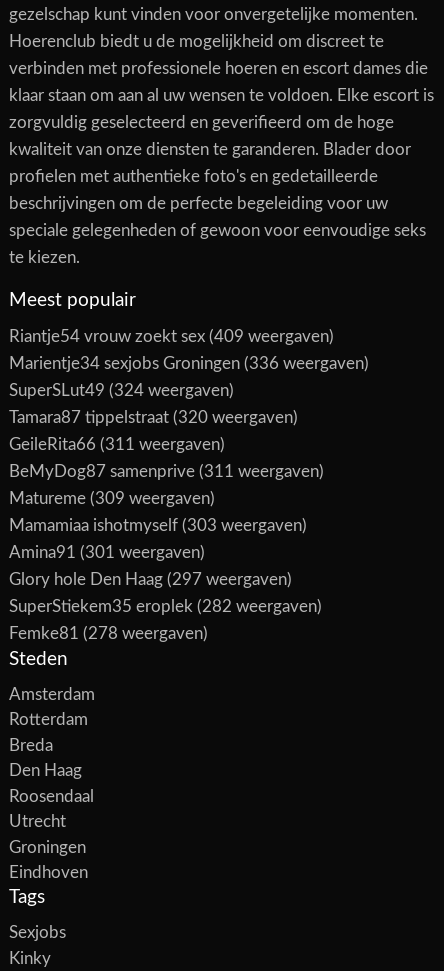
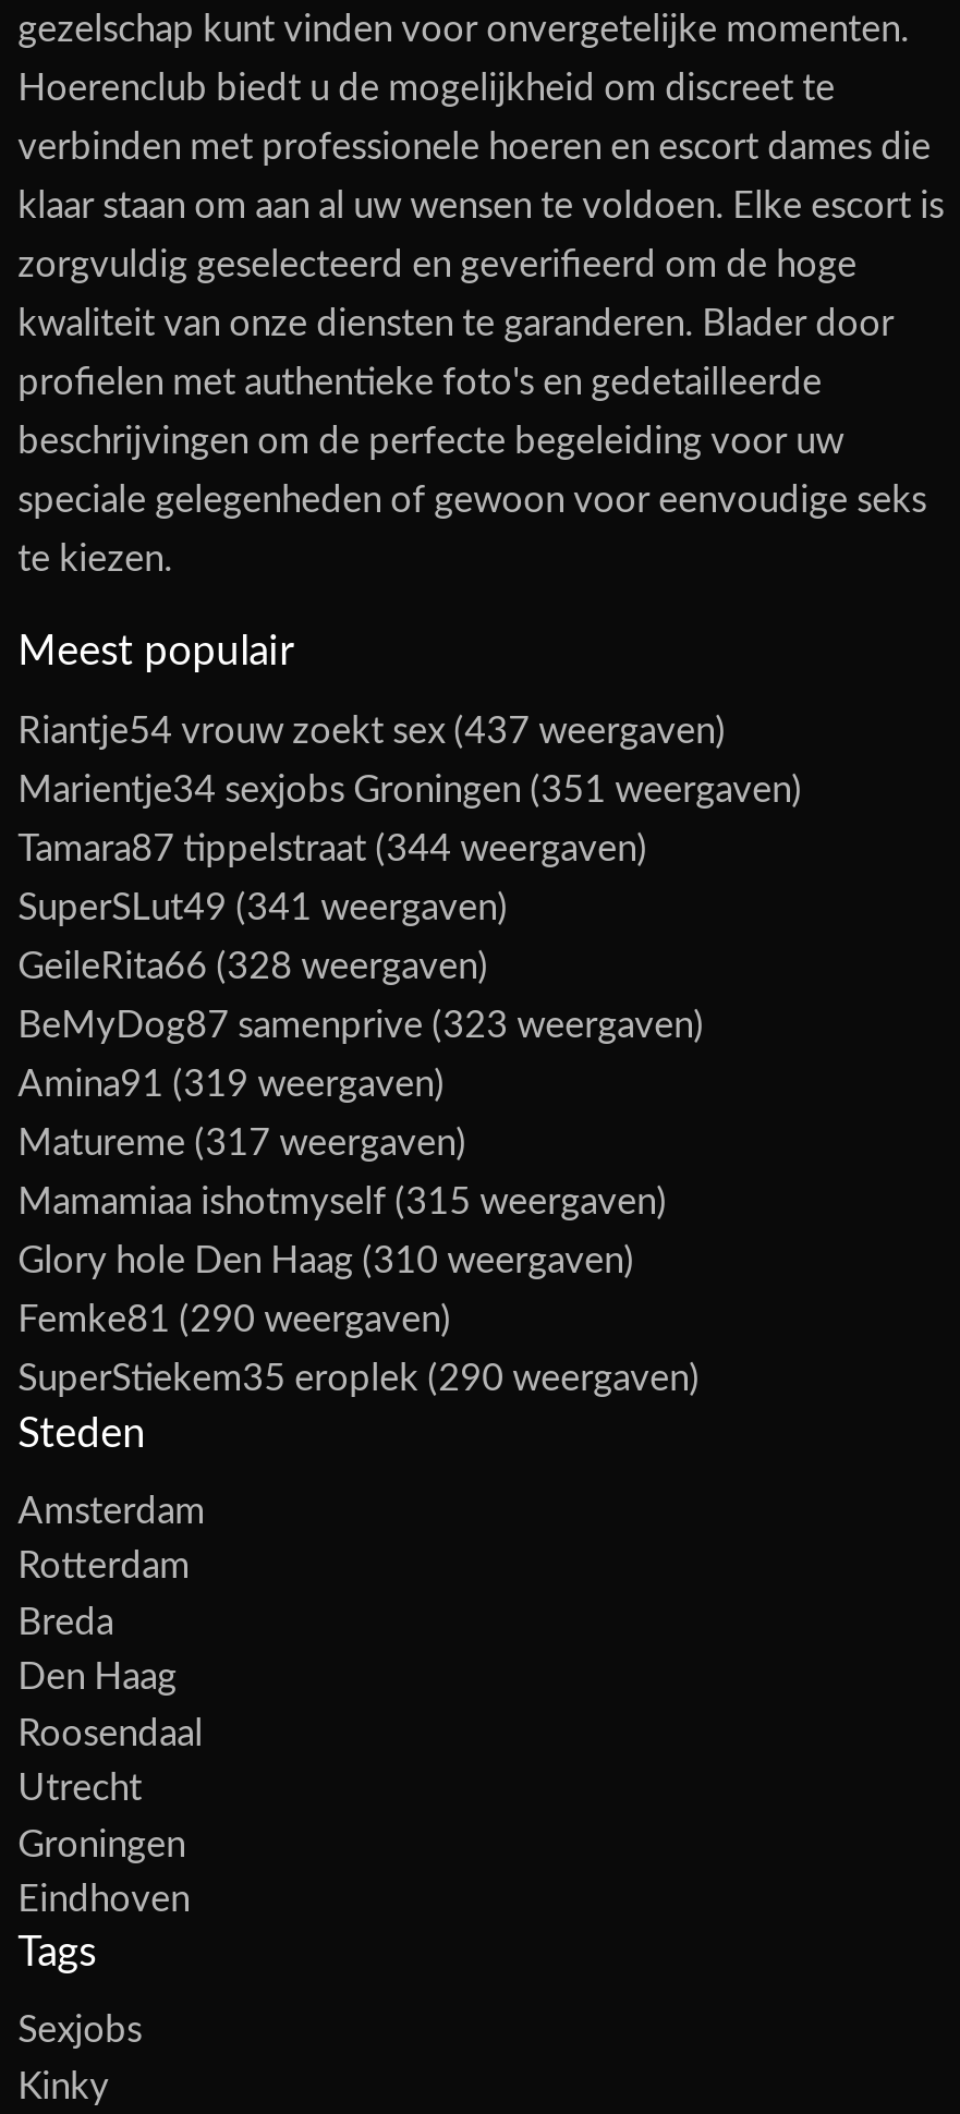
[9,328,334,345] Riantje54 vrouw zoekt sex (409 weergaven) -> [18,713,726,750] Riantje54 vrouw zoekt sex (437 weergaven)
[9,355,369,372] Marientje34 sexjobs Groningen (336 weergaven) -> [18,772,802,809] Marientje34 sexjobs Groningen (351 weergaven)
[9,382,234,399] SuperSLut49 (324 weergaven) -> [18,830,647,867] Tamara87 tippelstraat (344 weergaven)
[9,409,298,426] Tamara87 tippelstraat (320 weergaven) -> [18,889,508,926] SuperSLut49 (341 weergaven)
[9,436,225,453] GeileRita66 (311 weergaven) -> [18,948,488,985] GeileRita66 (328 weergaven)
[9,463,324,480] BeMyDog87 samenprive (311 weergaven) -> [18,1007,704,1044] BeMyDog87 samenprive (323 weergaven)
[9,490,215,507] Matureme (309 weergaven) -> [18,1066,445,1103] Amina91 (319 weergaven)
[9,517,307,534] Mamamiaa ishotmyself (303 weergaven) -> [18,1125,467,1162] Matureme (317 weergaven)
[9,544,205,561] Amina91 (301 weergaven) -> [18,1183,667,1220] Mamamiaa ishotmyself (315 weergaven)
[9,571,292,588] Glory hole Den Haag (297 weergaven) -> [18,1242,634,1279] Glory hole Den Haag (310 weergaven)
[9,598,322,615] SuperStiekem35 eroplek (282 weergaven) -> [18,1301,451,1338] Femke81 (290 weergaven)
[9,625,208,642] Femke81 (278 weergaven) -> [18,1360,700,1397] SuperStiekem35 eroplek (290 weergaven)

